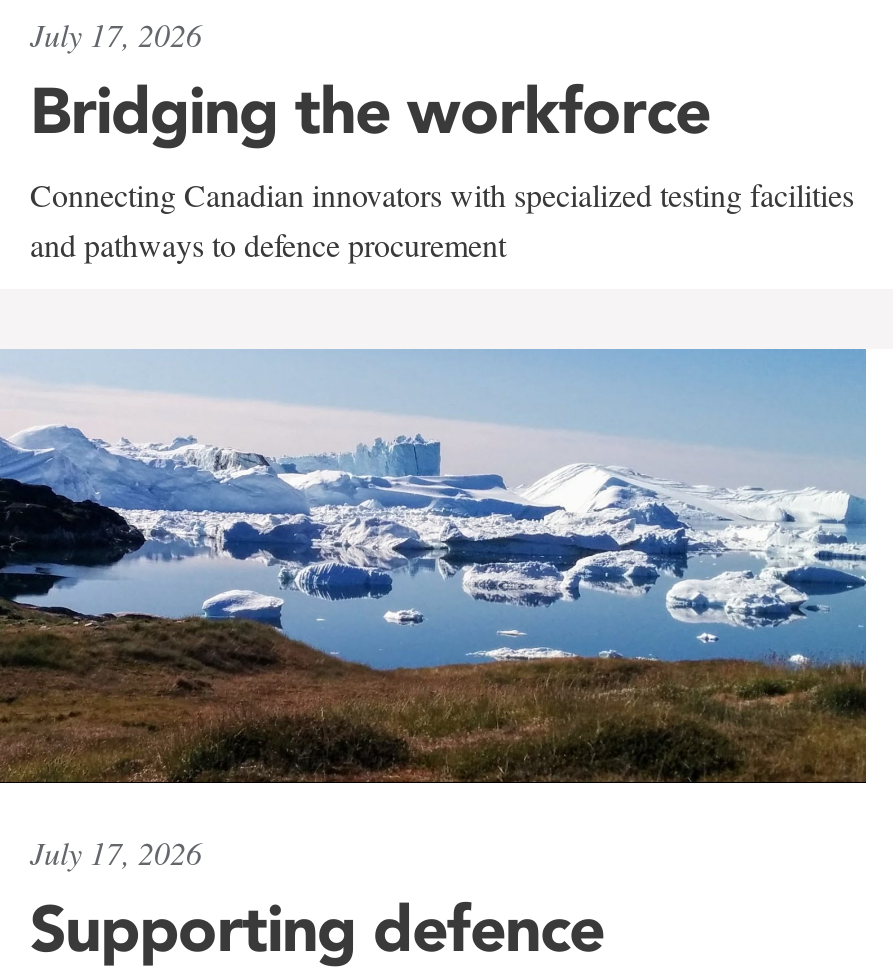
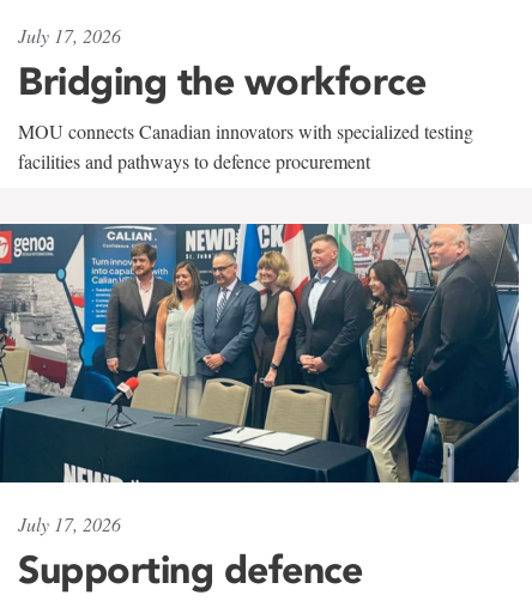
[30,174,854,266] Connecting Canadian innovators with specialized testing facilities | and pathways to defence procurement -> [18,118,473,173] MOU connects Canadian innovators with specialized testing | facilities and pathways to defence procurement
[6,348,868,786] [image] -> [4,223,520,482] [image]

